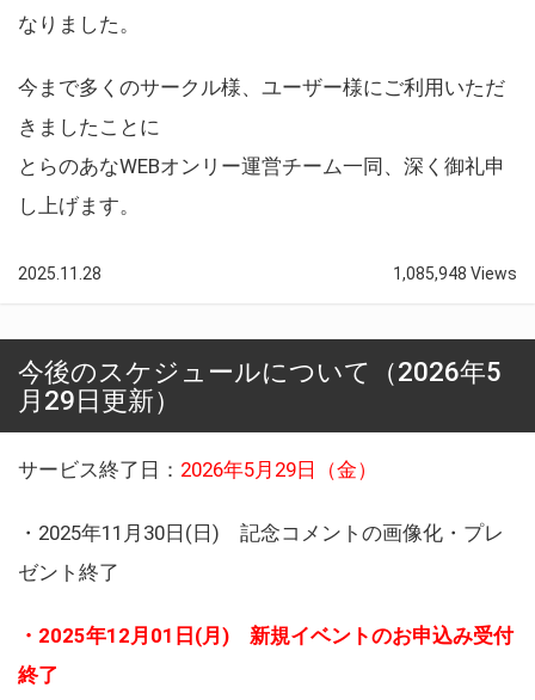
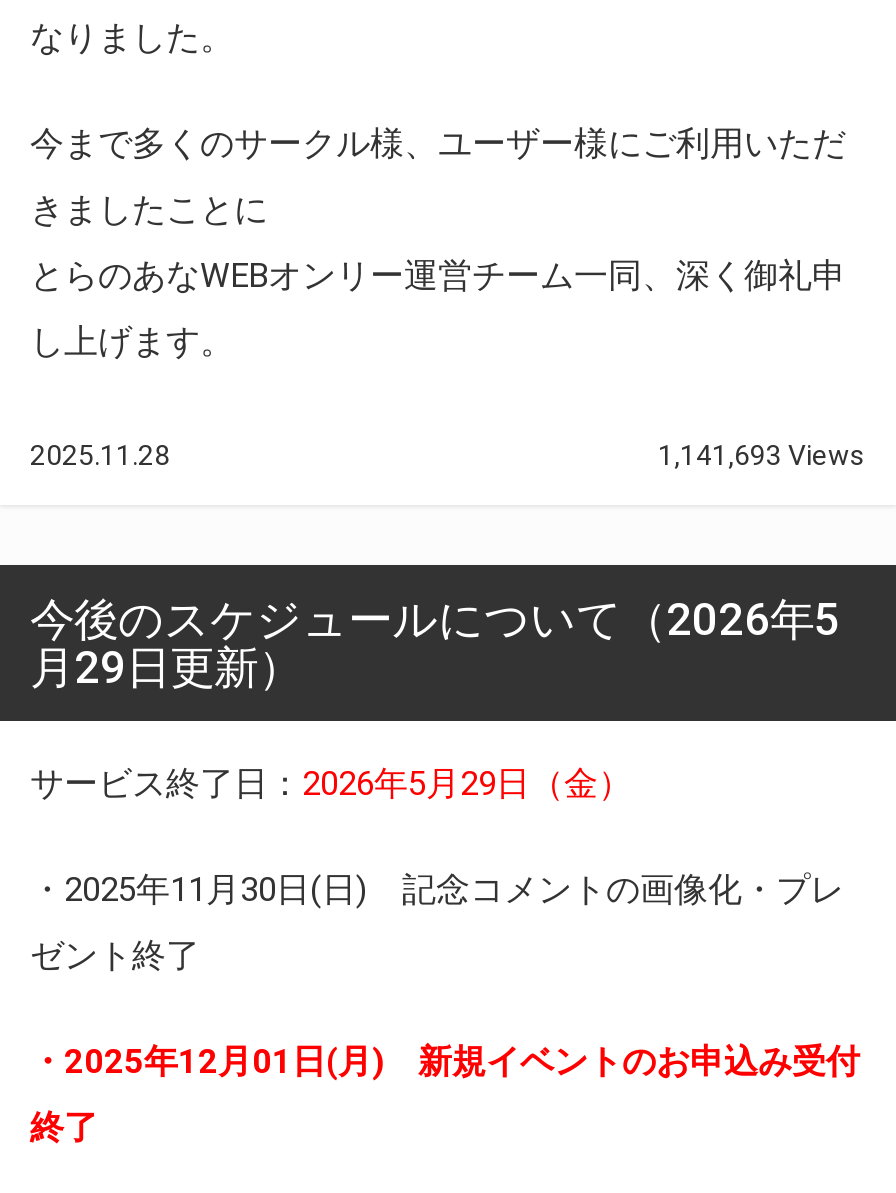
[393,264,517,283] 1,085,948 Views -> [658,439,866,471] 1,141,693 Views

